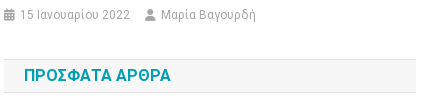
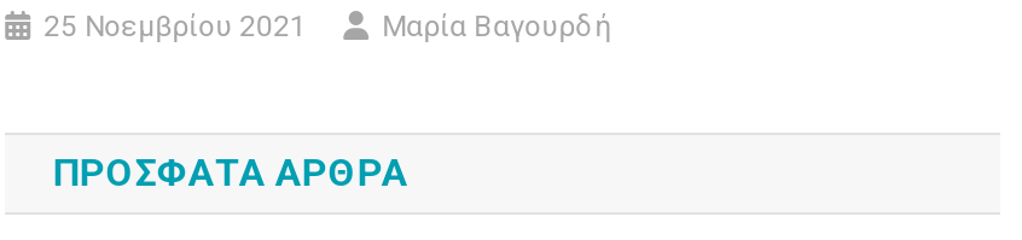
[20,8,130,22] 15 Ιανουαρίου 2022 -> [44,11,307,44] 25 Νοεμβρίου 2021

